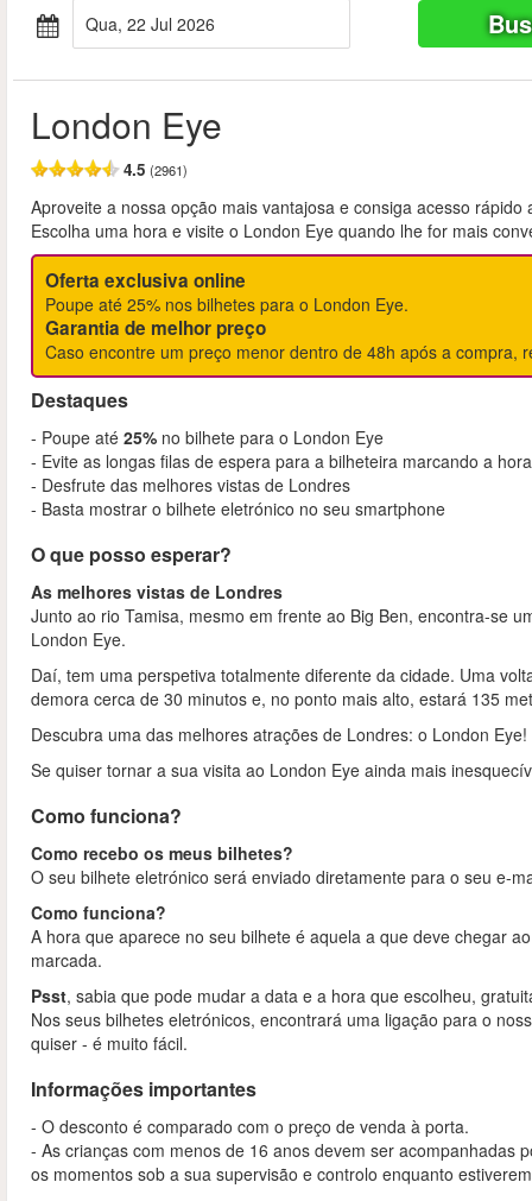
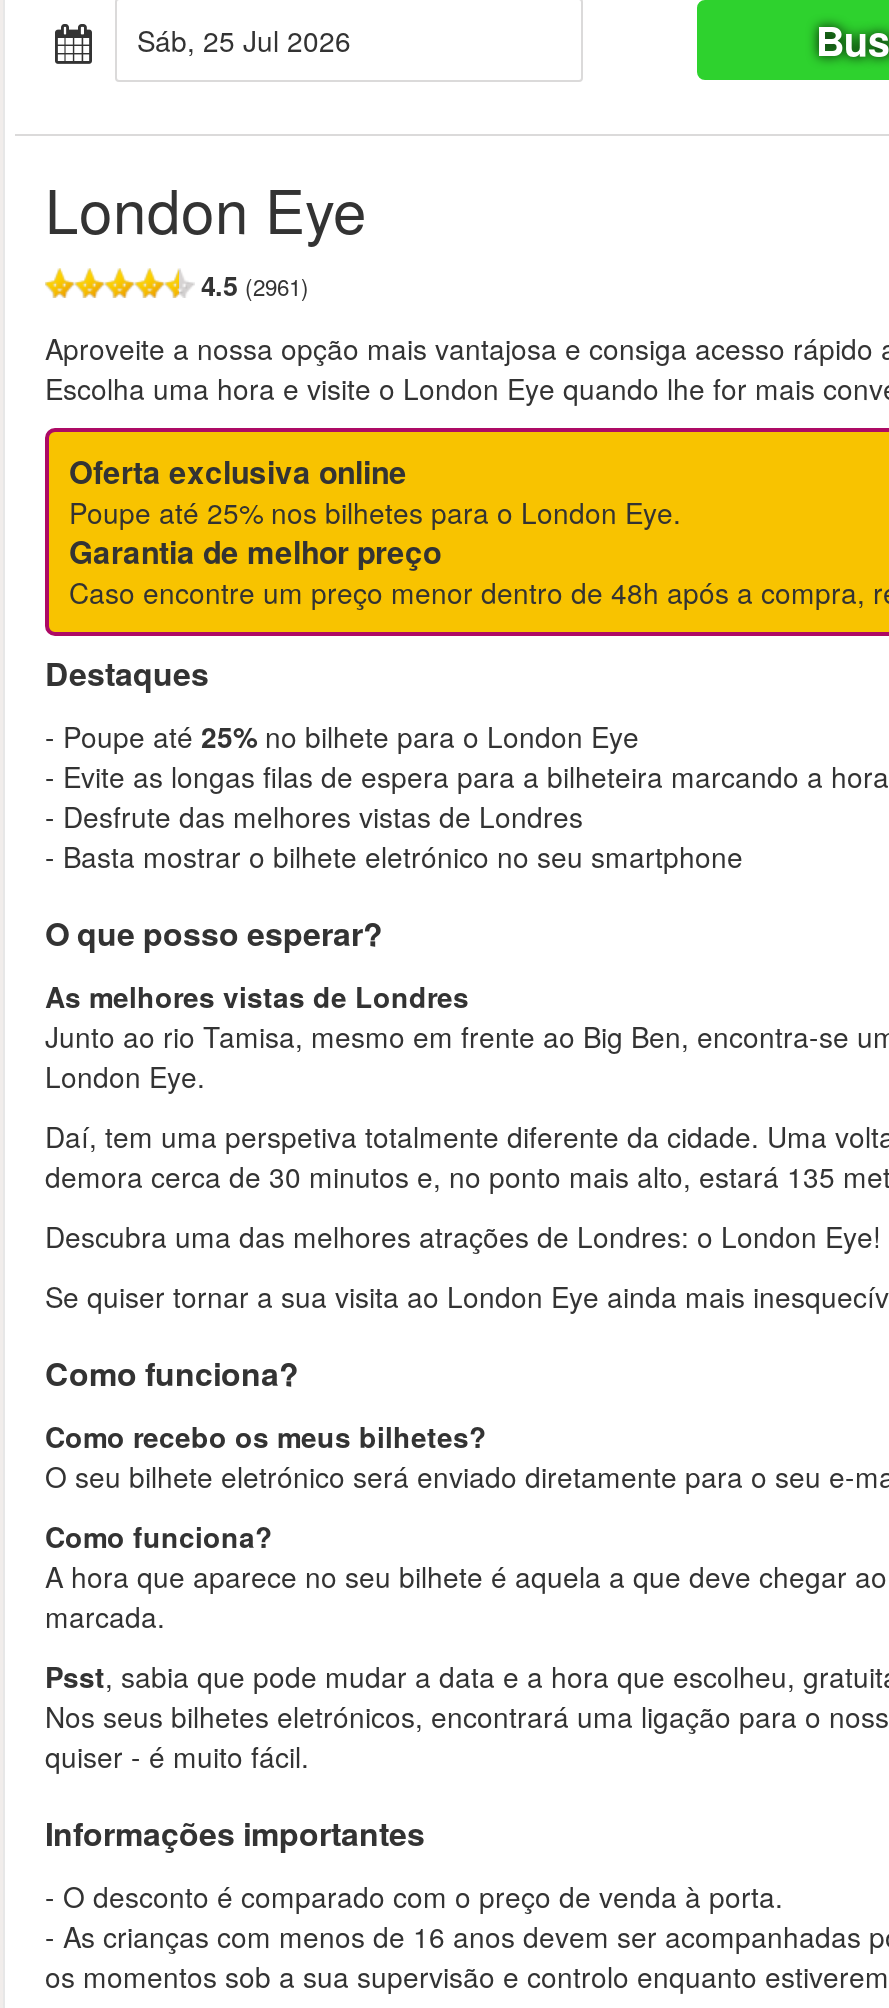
[99,12,215,36] qua, 22 Jul 2026 -> [155,20,351,60] sáb, 25 Jul 2026

